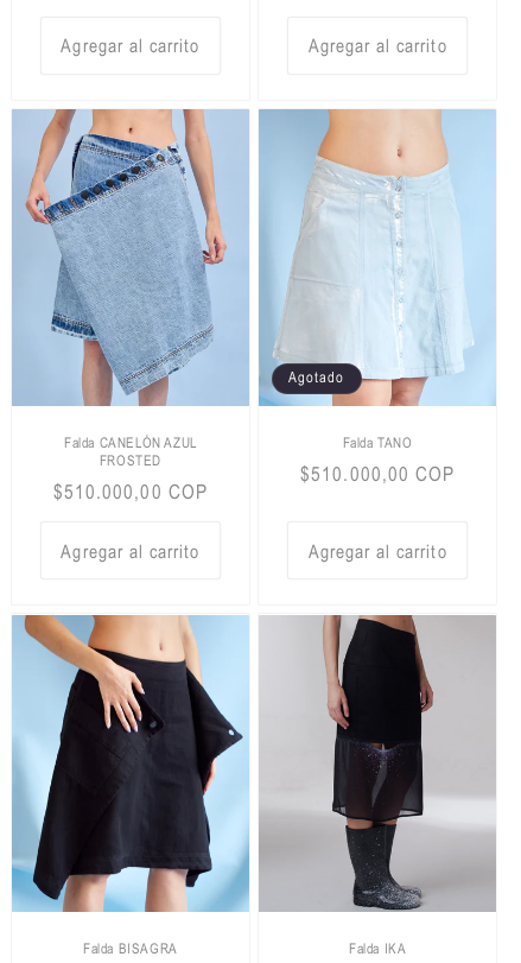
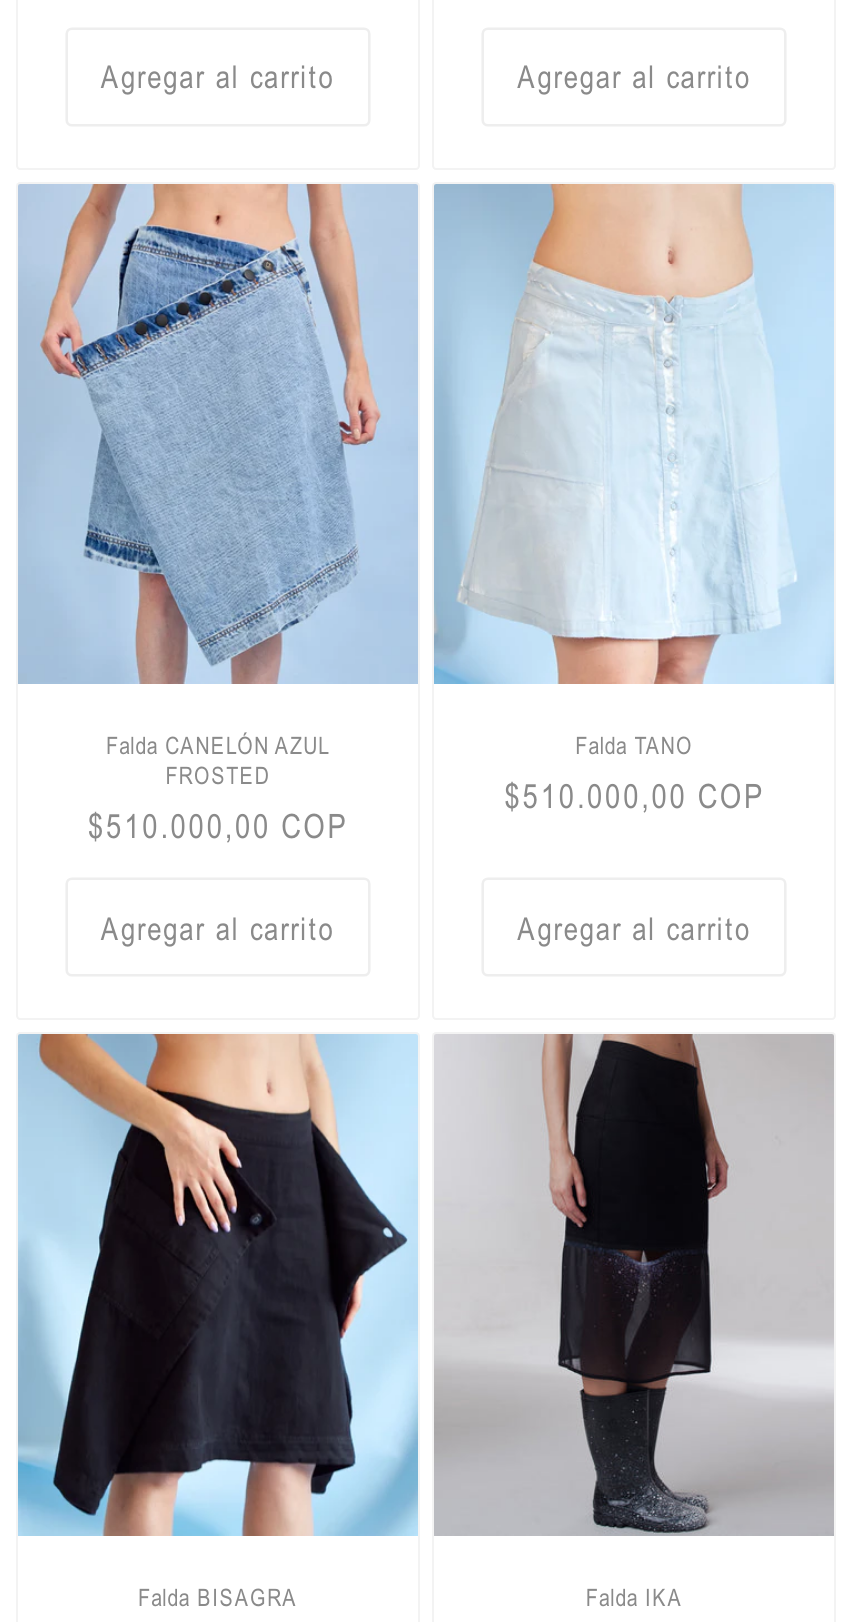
[289,369,345,386] Agotado -> none

